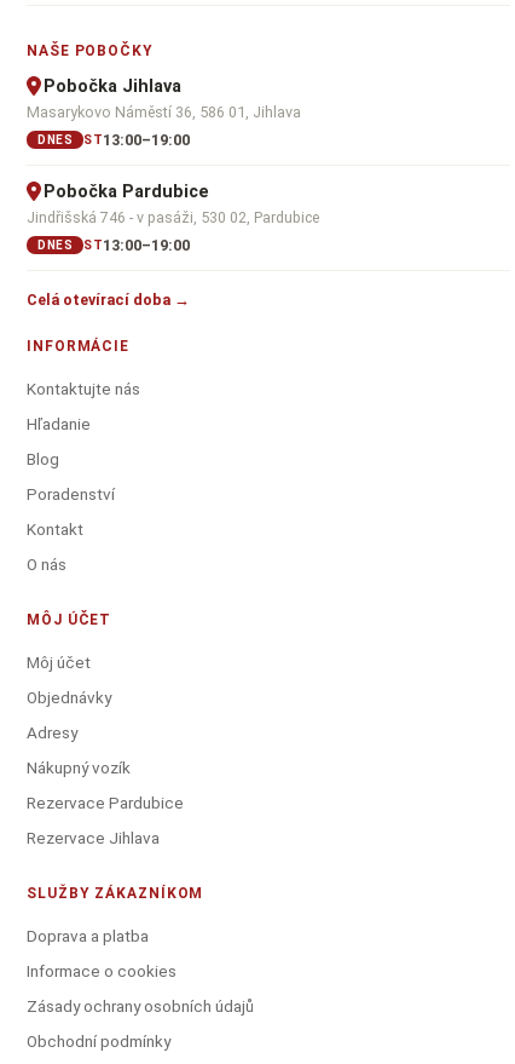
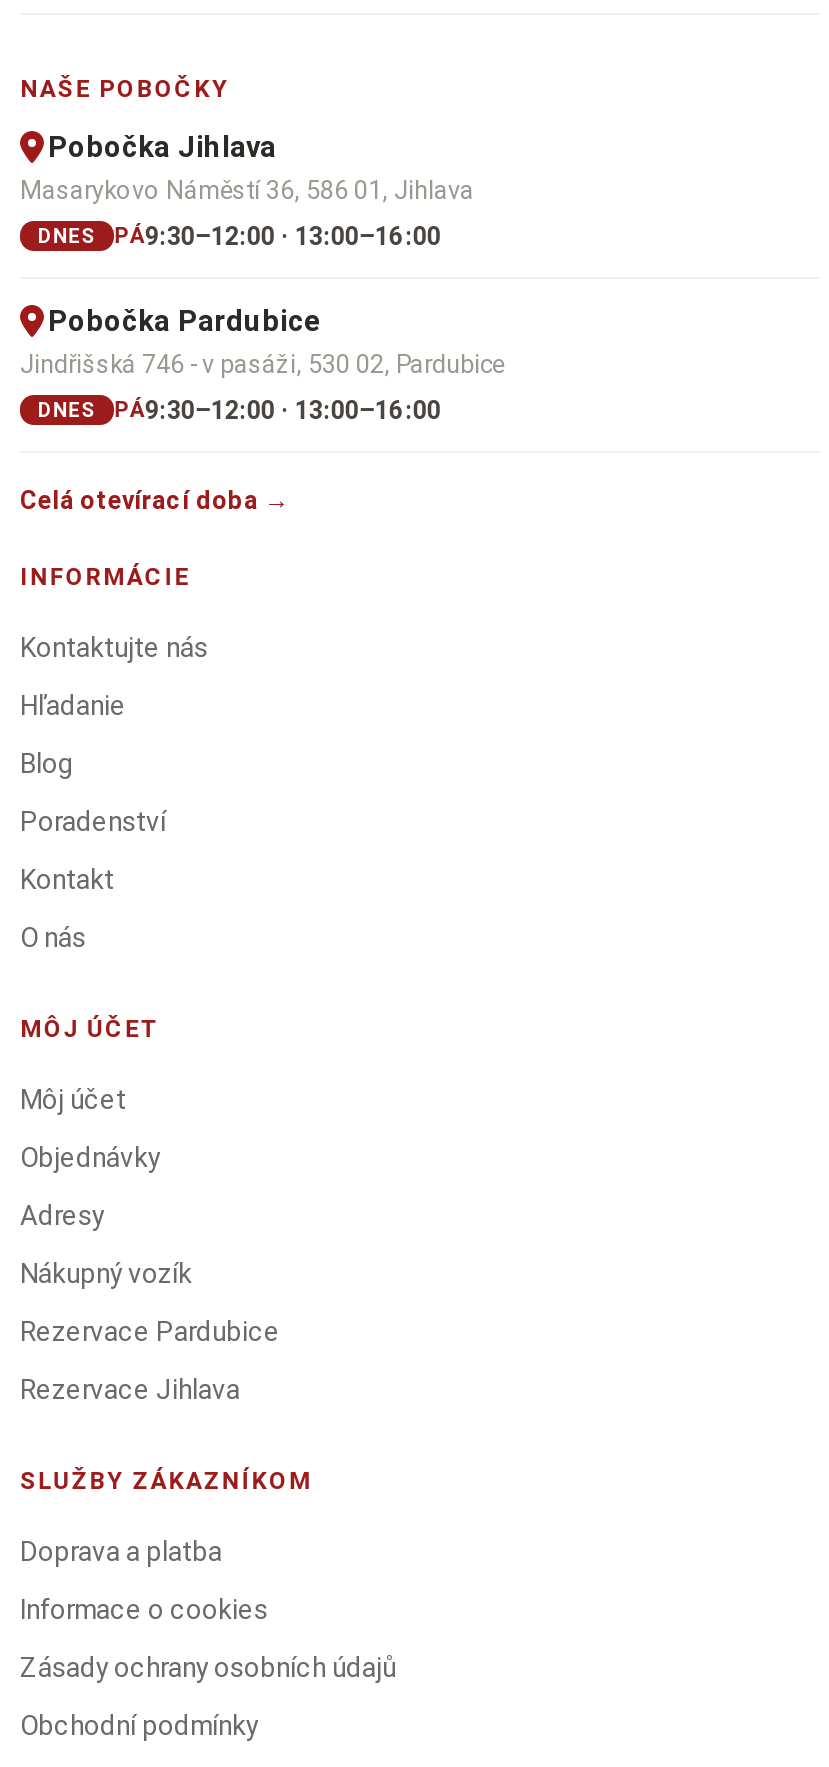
[37,131,190,149] DNES ST13:00–19:00 -> [38,221,441,251] DNES PÁ9:30–12:00 · 13:00–16:00
[37,236,190,254] DNES ST13:00–19:00 -> [38,395,441,425] DNES PÁ9:30–12:00 · 13:00–16:00

